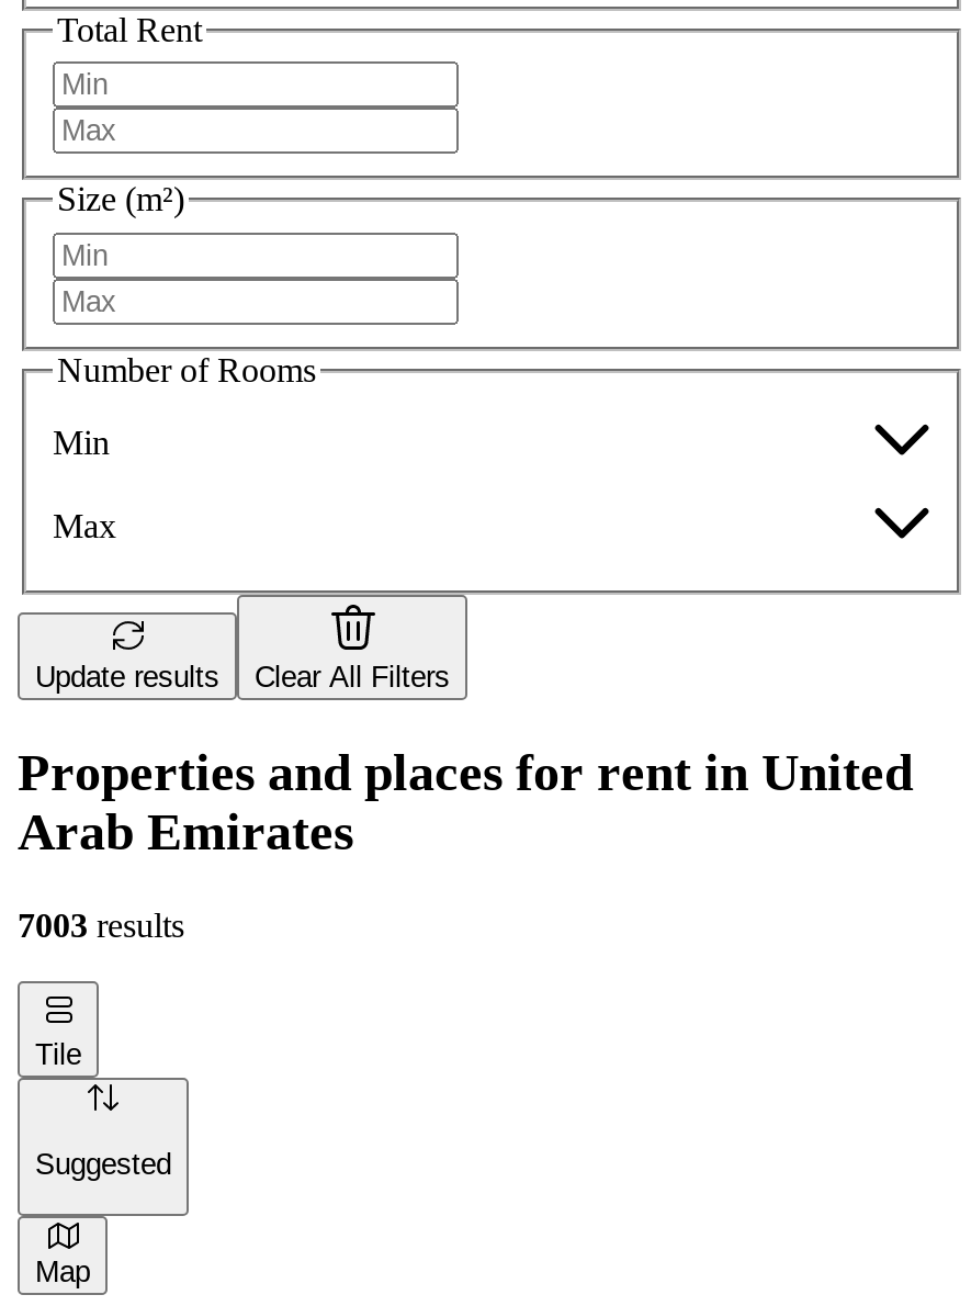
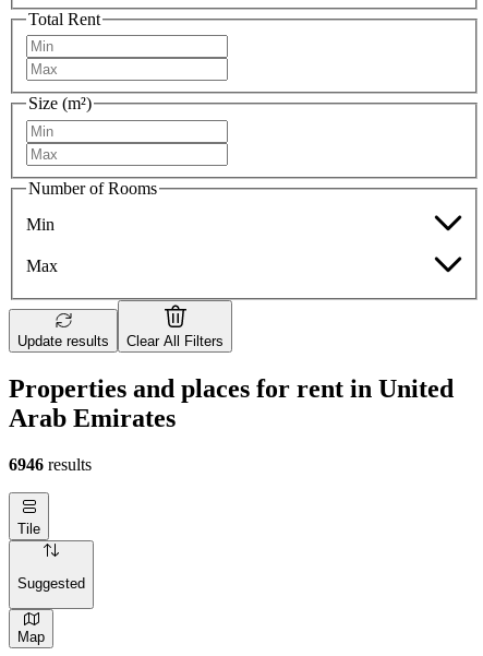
[18,907,184,944] 7003 results -> [9,455,92,474] 6946 results

